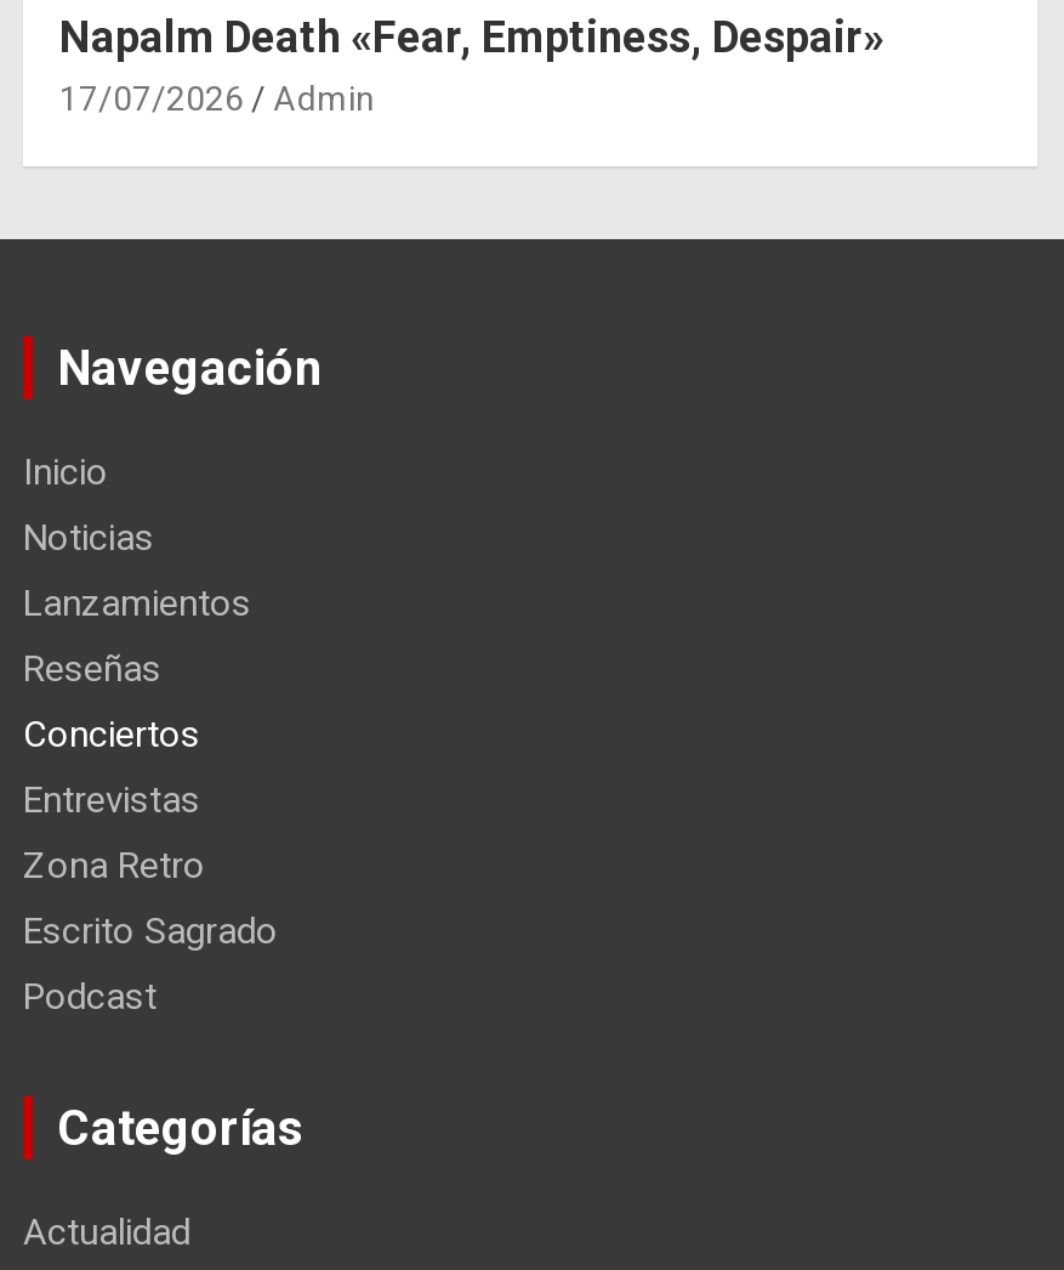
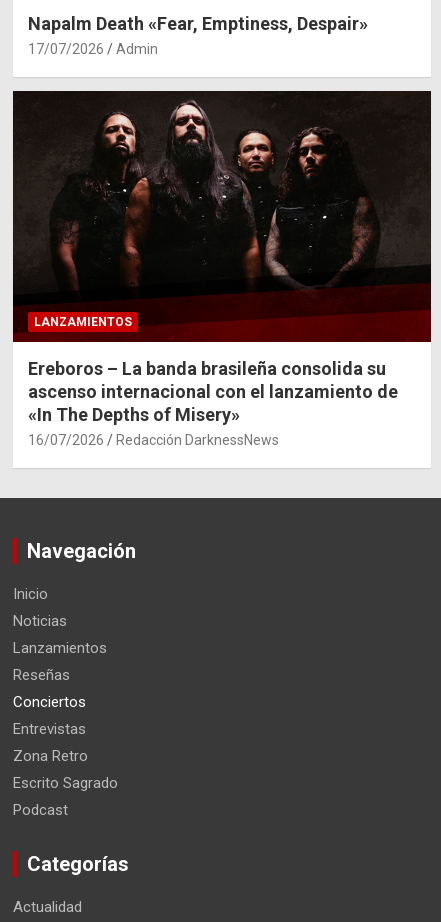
none -> [12,90,432,448] [image] | LANZAMIENTOS | Ereboros – La banda brasileña consolida su | ascenso internacional con el lanzamiento de | «In The Depths of Misery» | 16/07/2026 | Redacción DarknessNews

